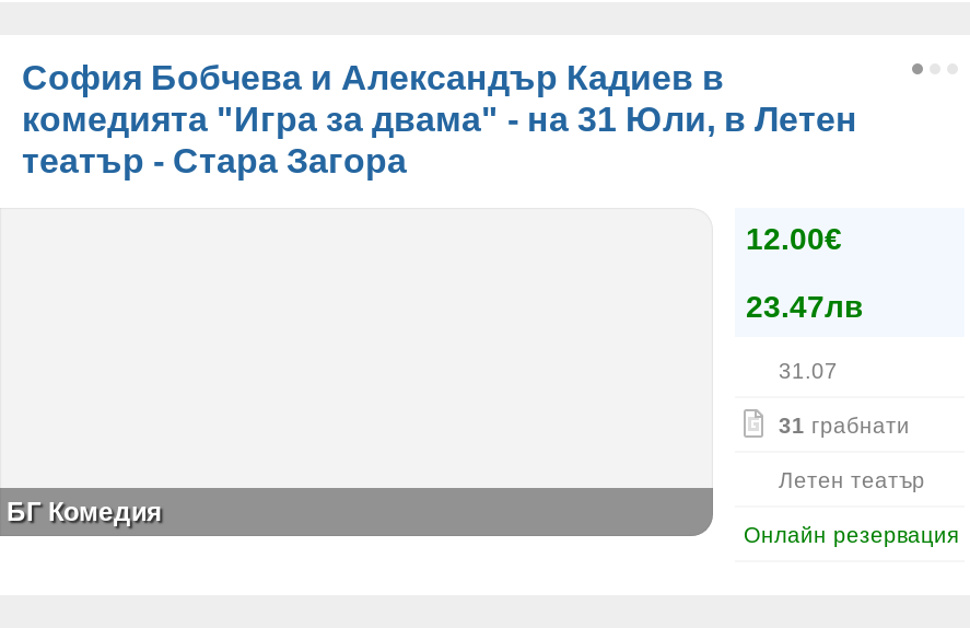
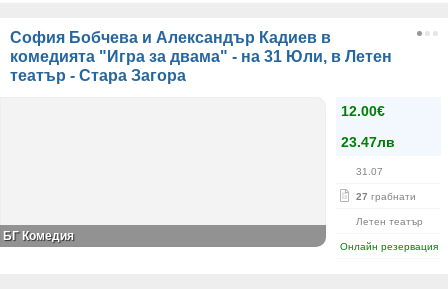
[779,414,910,438] 31 грабнати -> [356,191,416,202] 27 грабнати

